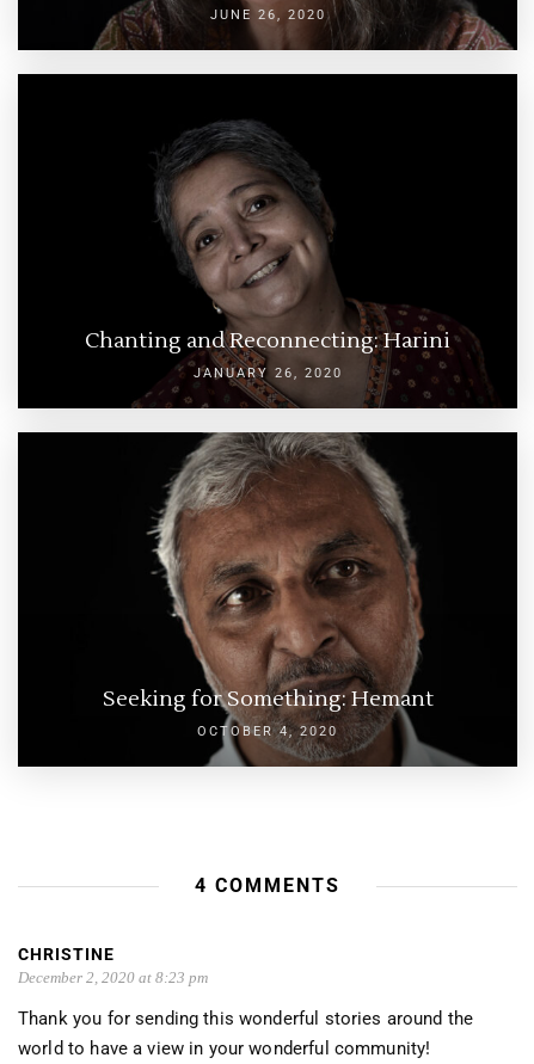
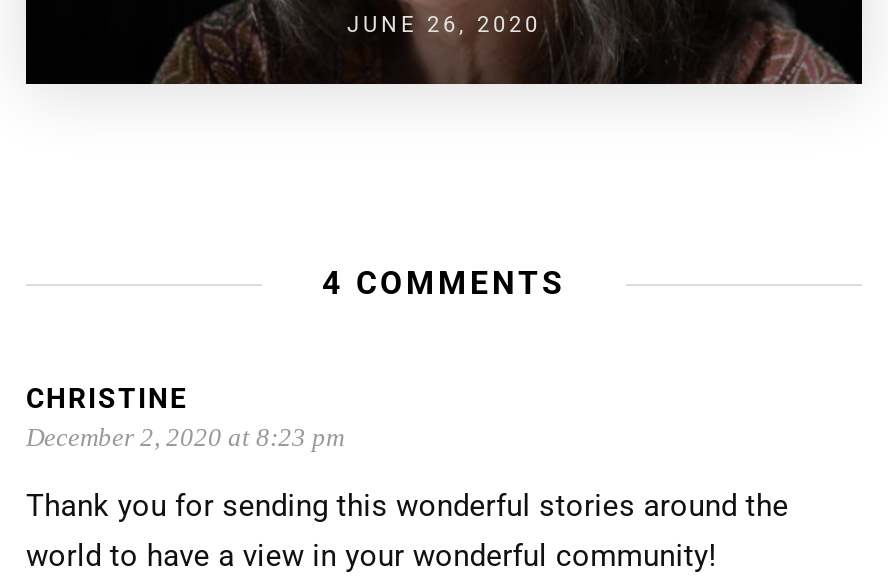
[18,73,517,381] [image] | Chanting and Reconnecting: Harini | JANUARY 26, 2020 -> none
[18,430,517,768] [image] | Seeking for Something: Hemant | OCTOBER 4, 2020 -> none

